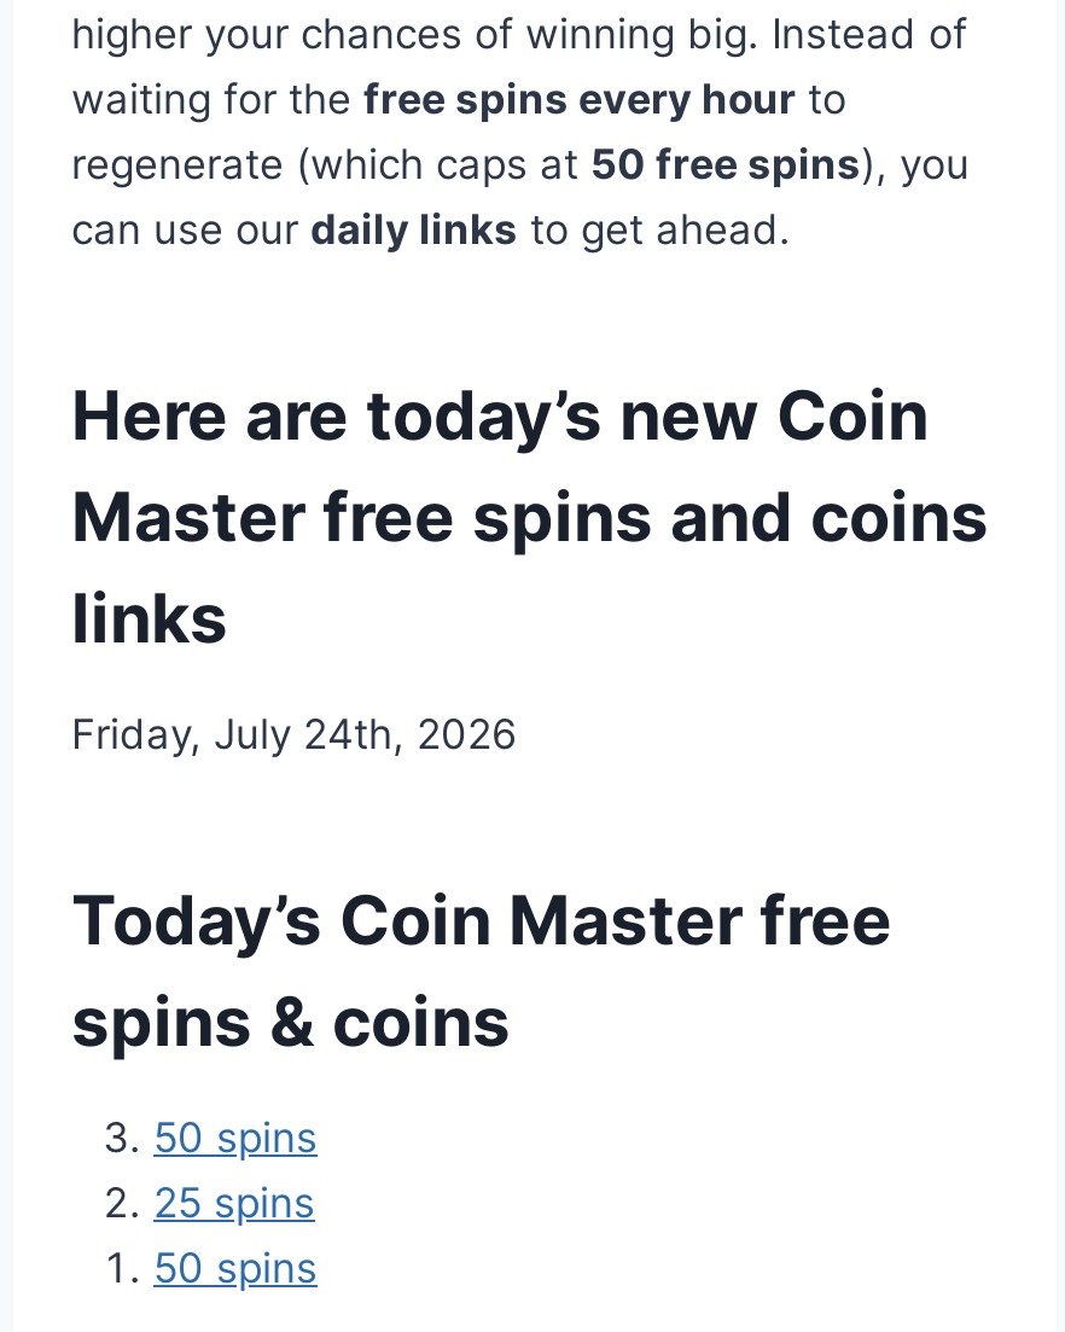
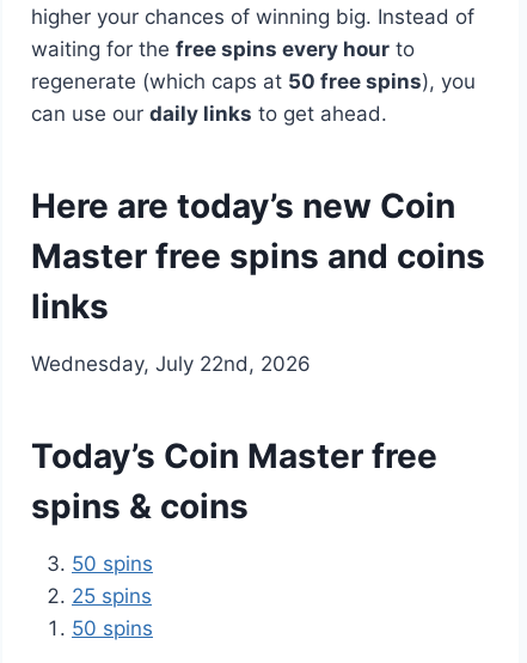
[71,710,518,758] Friday, July 24th, 2026 -> [31,352,311,376] Wednesday, July 22nd, 2026

